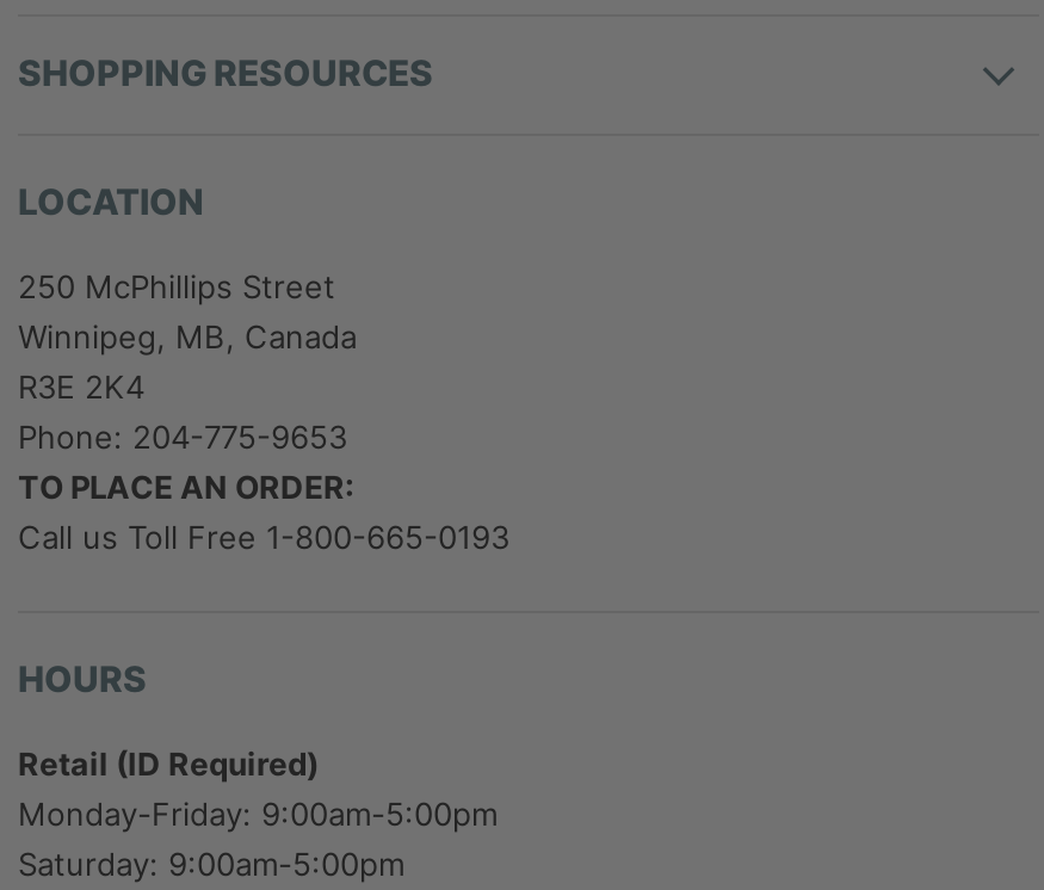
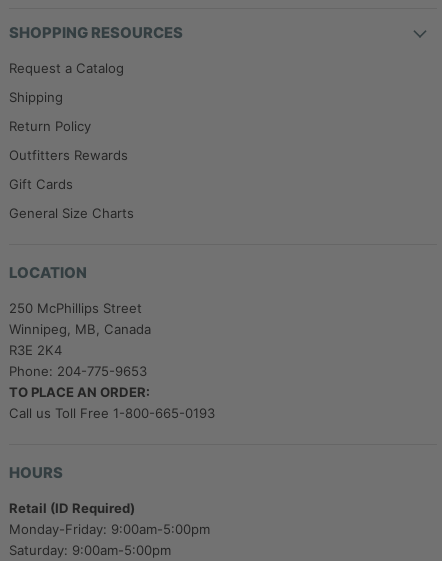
none -> [9,60,134,221] Request a Catalog | Shipping | Return Policy | Outfitters Rewards | Gift Cards | General Size Charts

